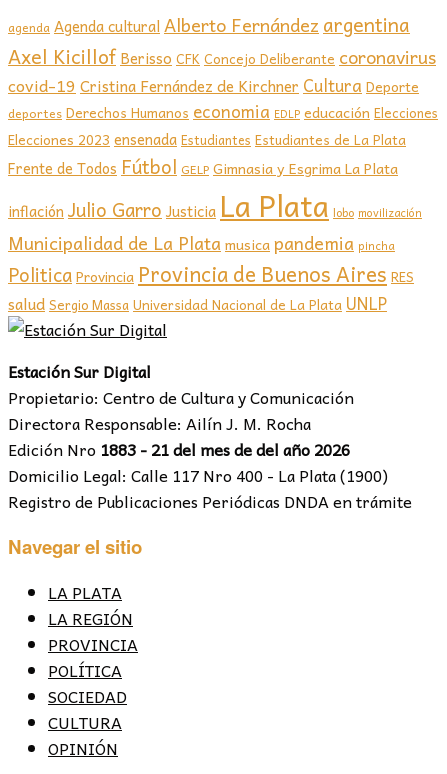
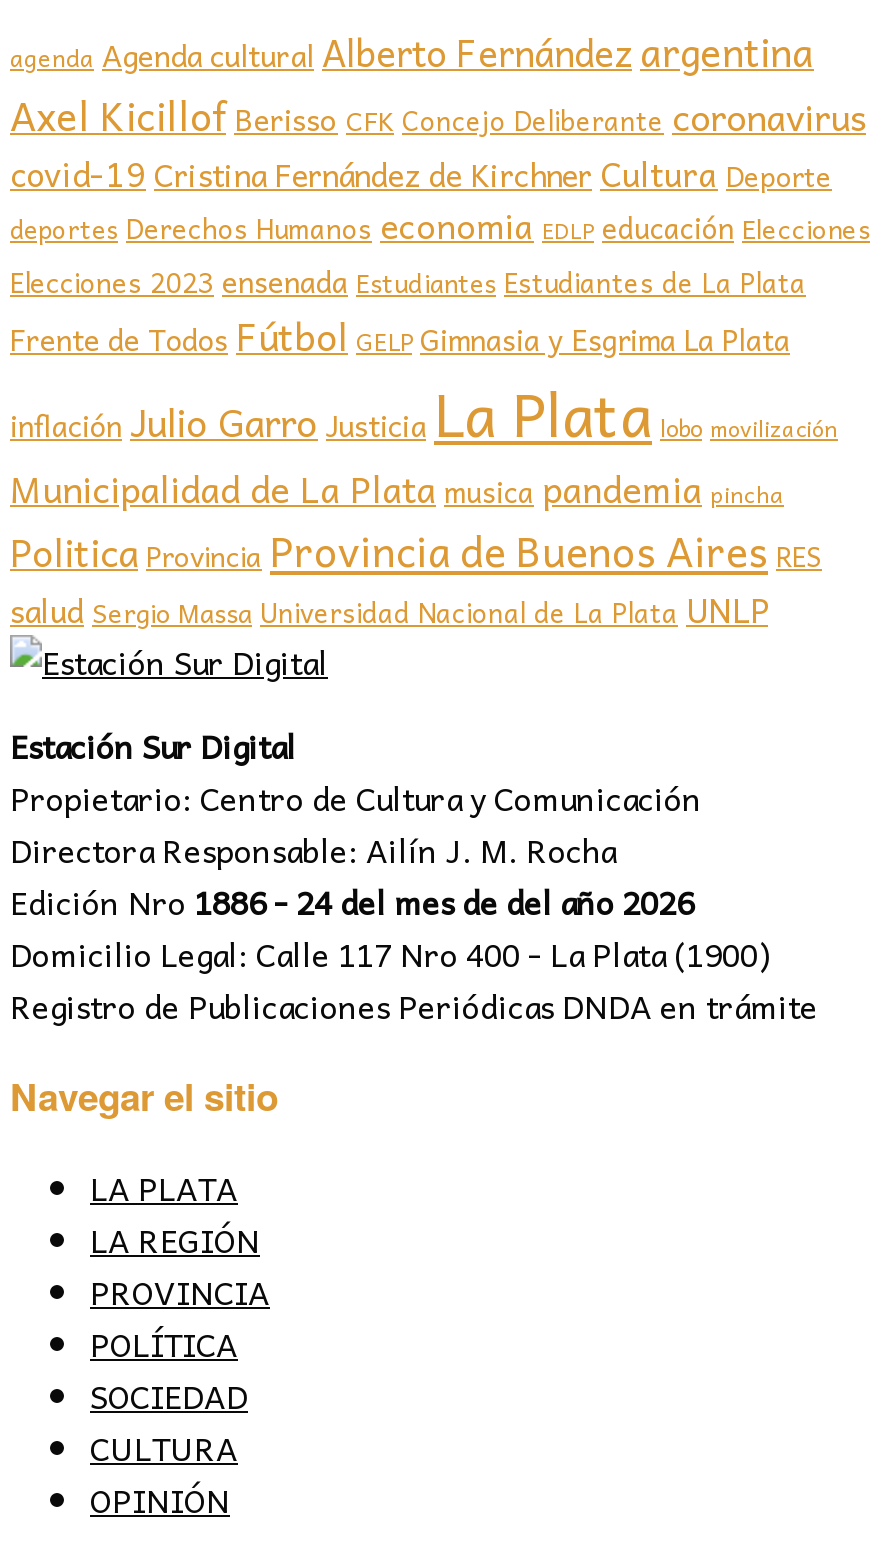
[8,436,350,462] Edición Nro 1883 - 21 del mes de del año 2026 -> [10,875,694,927] Edición Nro 1886 - 24 del mes de del año 2026

